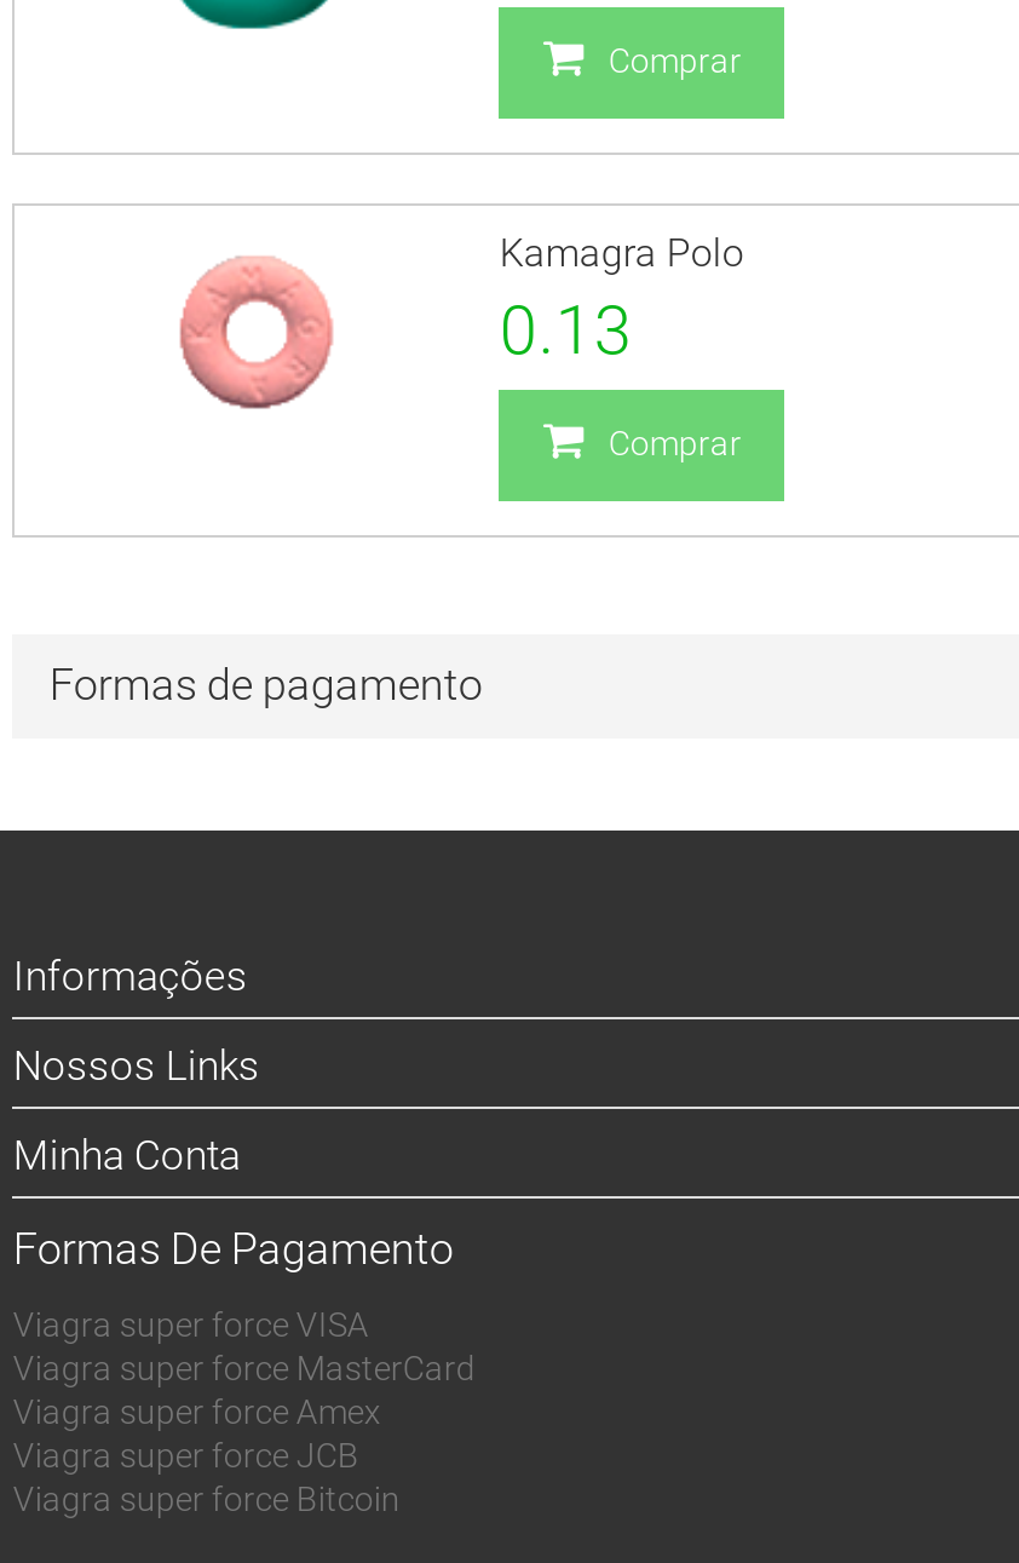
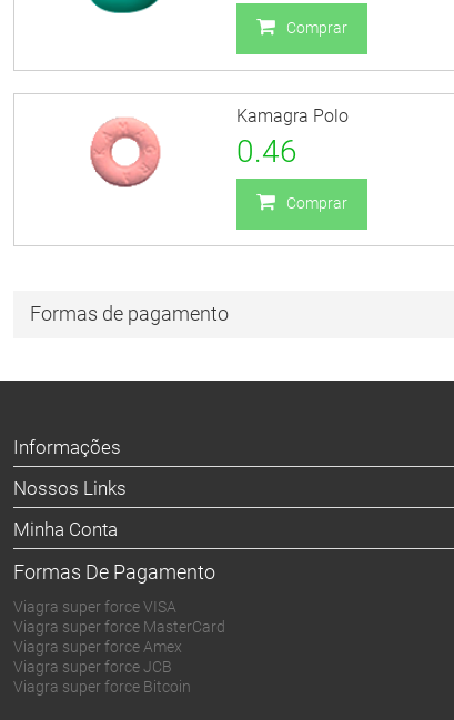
[500,291,633,370] 0.13 -> [237,133,298,170] 0.46

